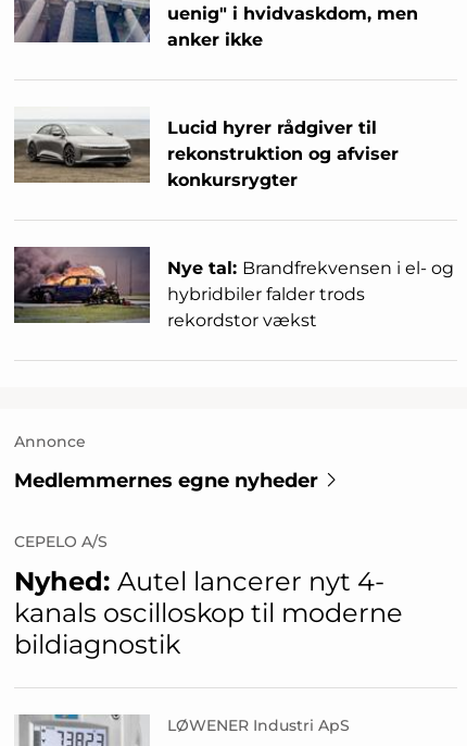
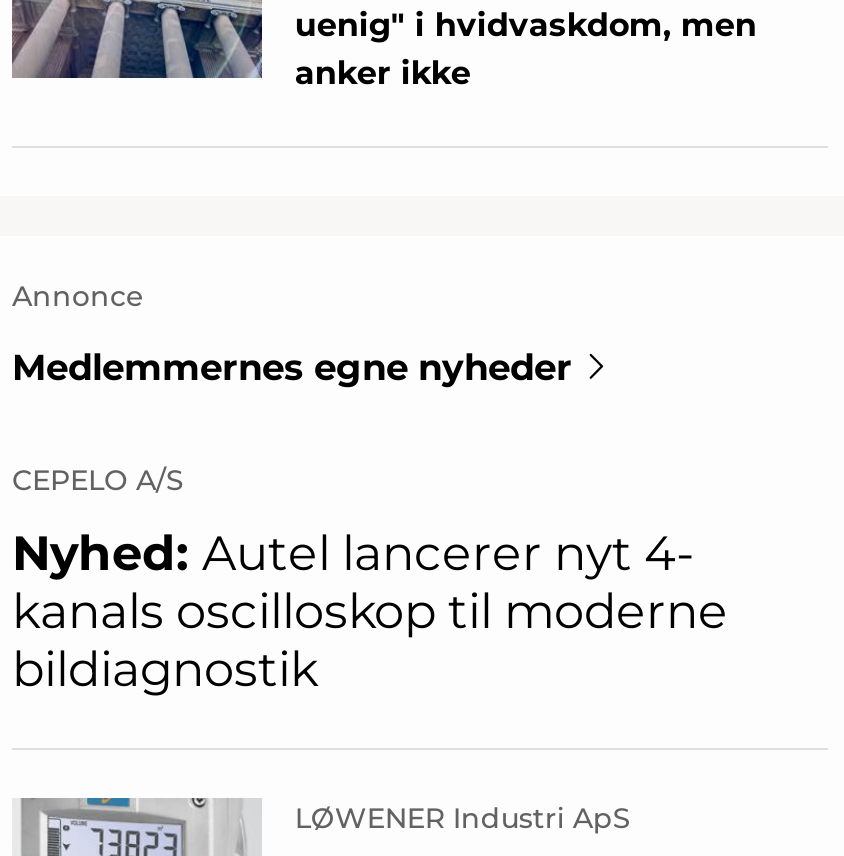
[14,117,399,190] [image] | Lucid hyrer rådgiver til | rekonstruktion og afviser | konkursrygter -> none
[13,246,454,331] [image] | Nye tal: Brandfrekvensen i el- og | hybridbiler falder trods | rekordstor vækst -> none

